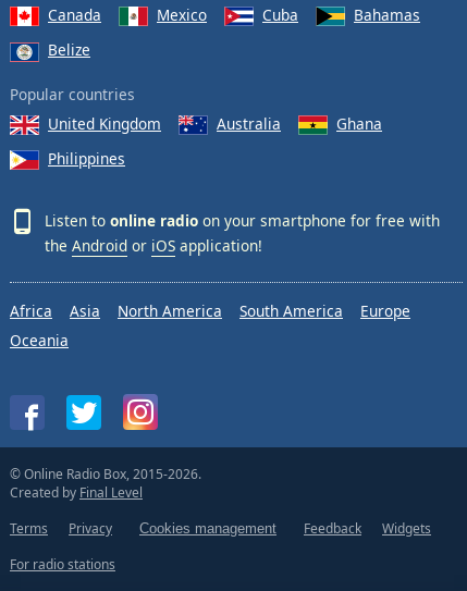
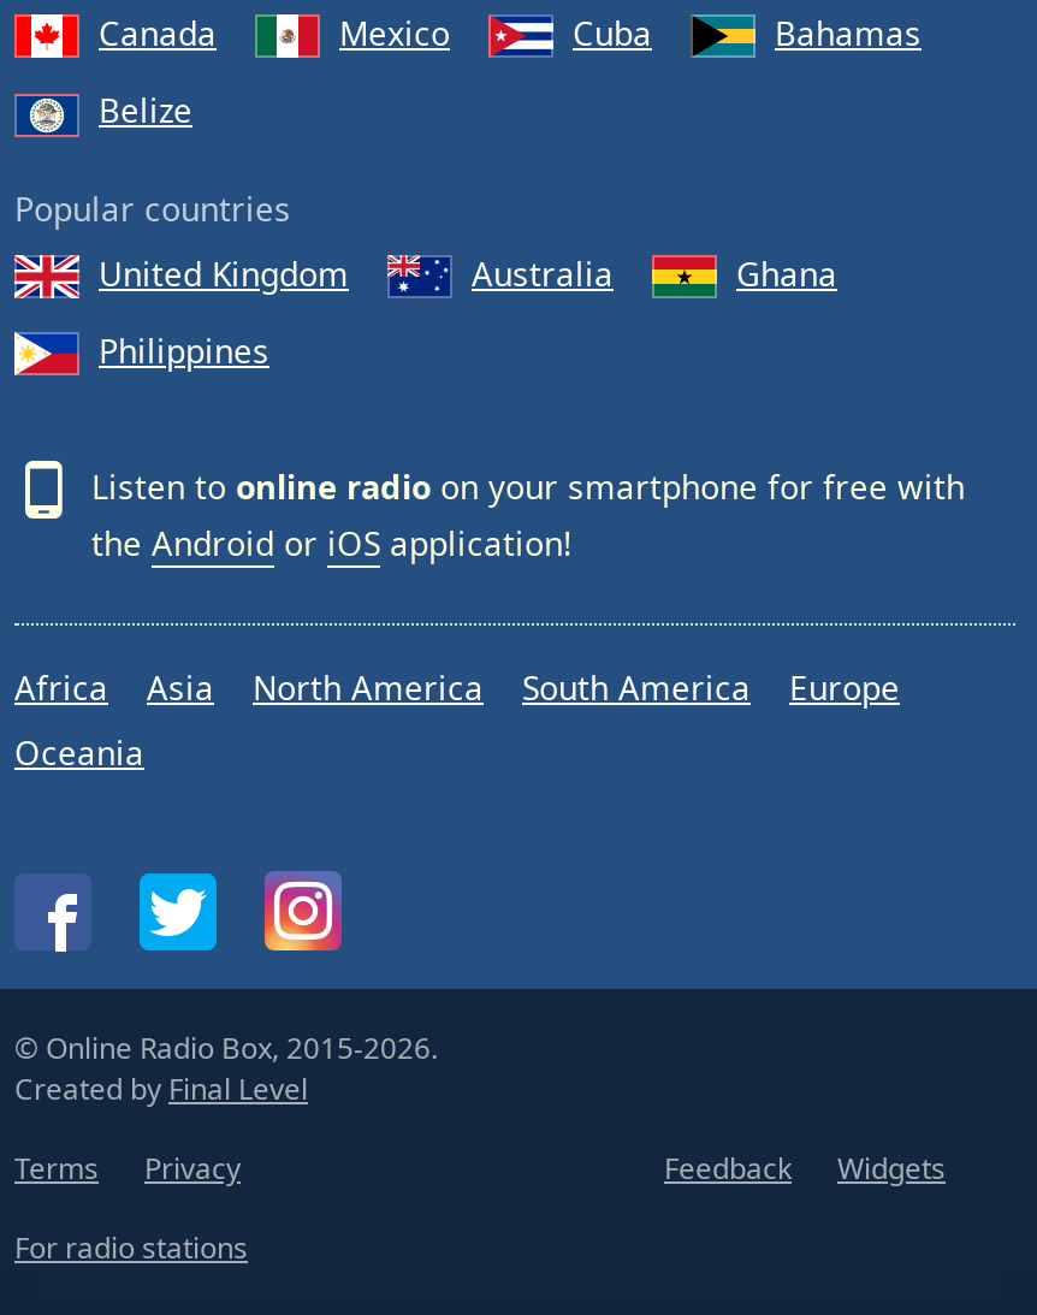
[139,521,276,537] Cookies management -> none

